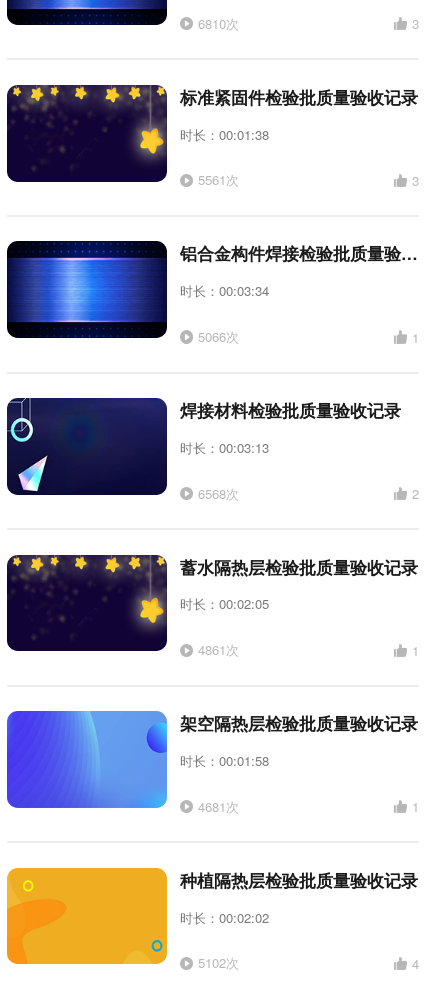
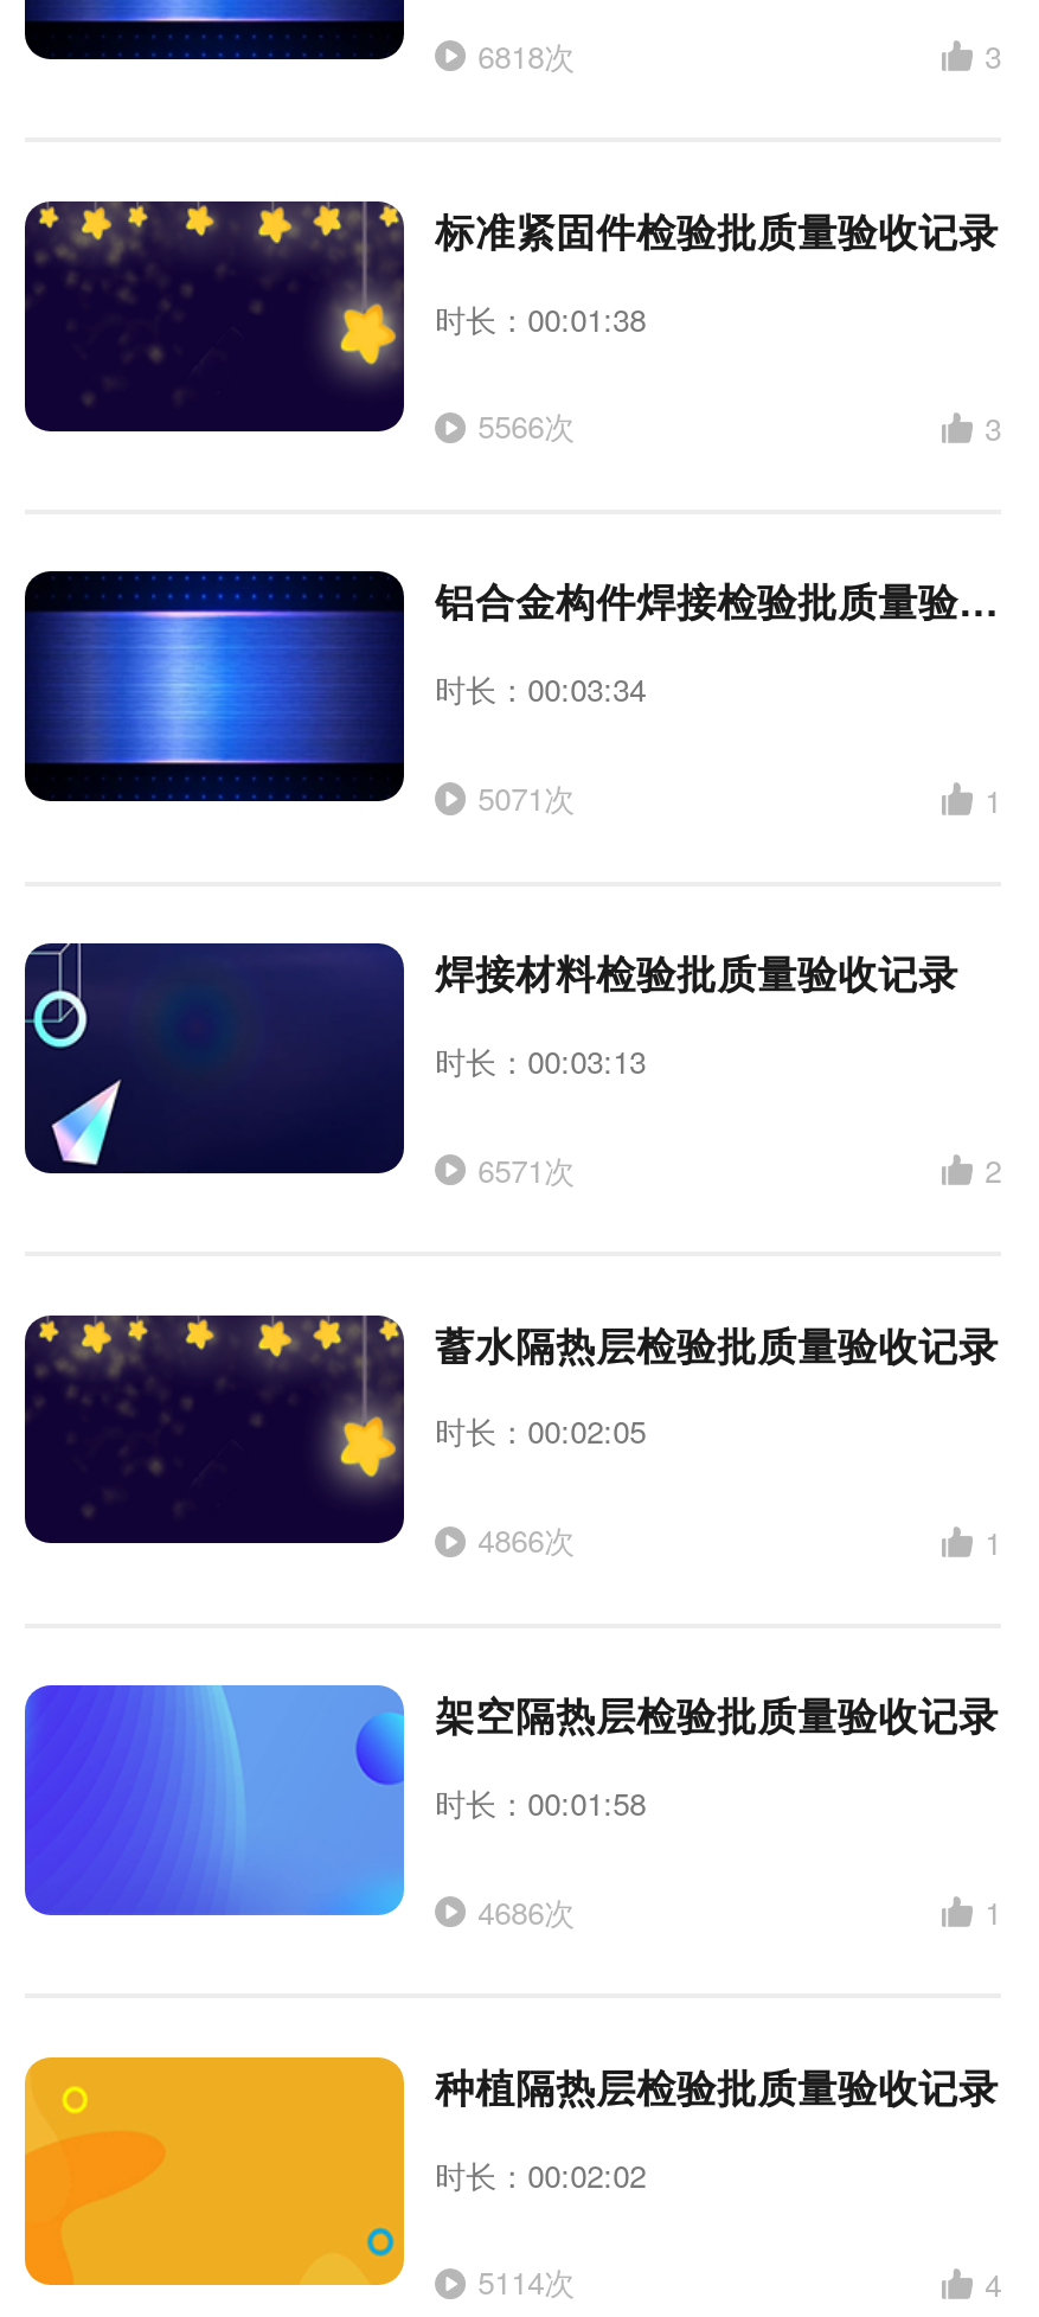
[198,14,239,33] 6810次 -> [478,33,575,78] 6818次
[198,170,239,189] 5561次 -> [478,404,575,449] 5566次
[198,327,239,346] 5066次 -> [478,775,575,820] 5071次
[198,484,239,503] 6568次 -> [478,1146,575,1191] 6571次
[198,640,239,659] 4861次 -> [478,1517,575,1562] 4866次
[198,797,239,816] 4681次 -> [478,1888,575,1933] 4686次
[198,953,239,972] 5102次 -> [478,2260,575,2305] 5114次

